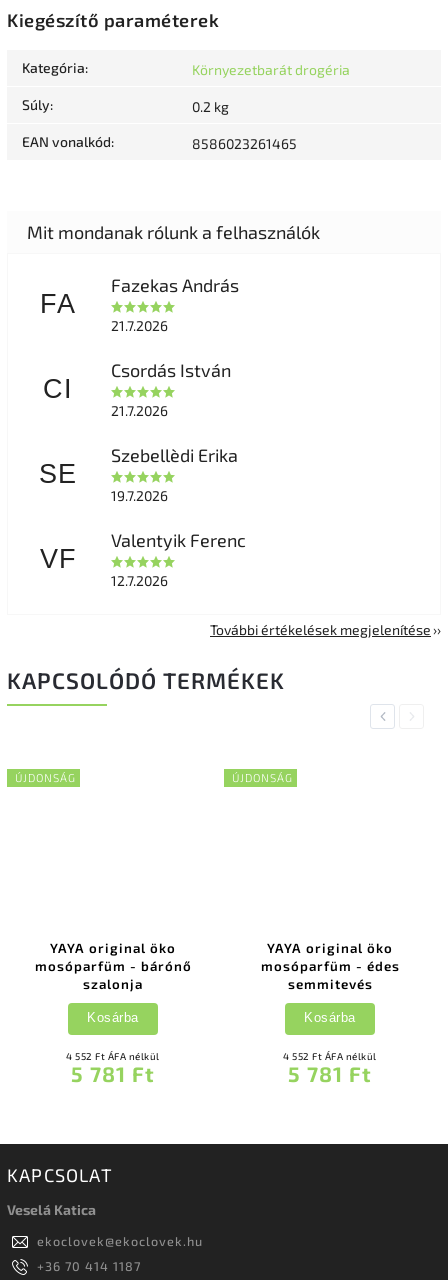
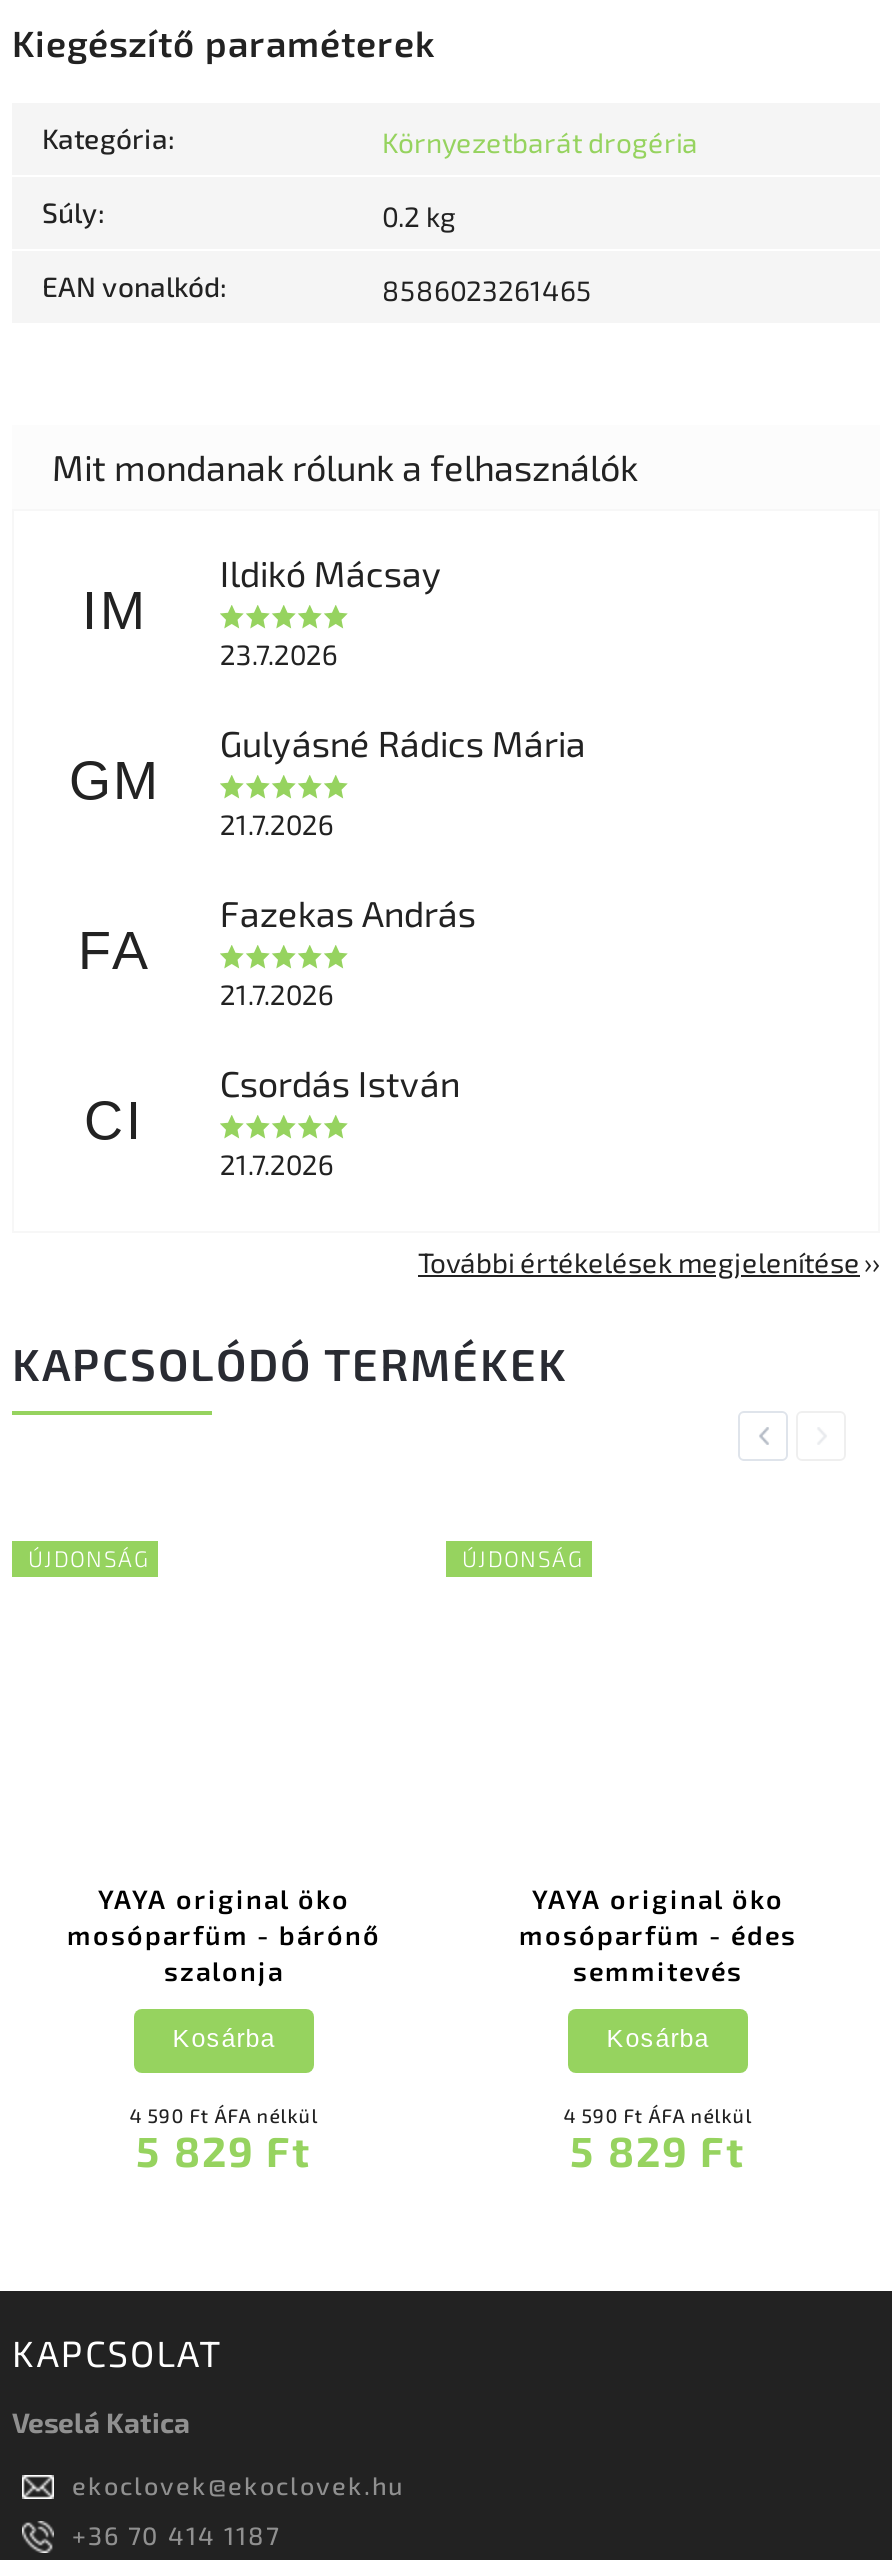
none -> [69,551,442,811] Ildikó Mácsay | 23.7.2026 | GM
none -> [82,581,146,641] IM
none -> [220,721,586,841] Gulyásné Rádics Mária | 21.7.2026
moved [40,274,239,419] -> [78,891,476,1181]: FA | Fazekas András | 21.7.2026 | CI | Csordás István | 21.7.2026
[39,444,238,574] Szebellèdi Erika | 19.7.2026 | VF -> none
[39,459,77,489] SE -> none
[111,529,246,589] Valentyik Ferenc | 12.7.2026 -> none
[66,1050,160,1062] 4 552 Ft ÁFA nélkül -> [130,2102,318,2126] 4 590 Ft ÁFA nélkül
[283,1050,377,1062] 4 552 Ft ÁFA nélkül -> [564,2102,752,2126] 4 590 Ft ÁFA nélkül
[71,1061,155,1086] 5 781 Ft -> [136,2124,312,2174] 5 829 Ft
[288,1061,372,1086] 5 781 Ft -> [570,2124,746,2174] 5 829 Ft

